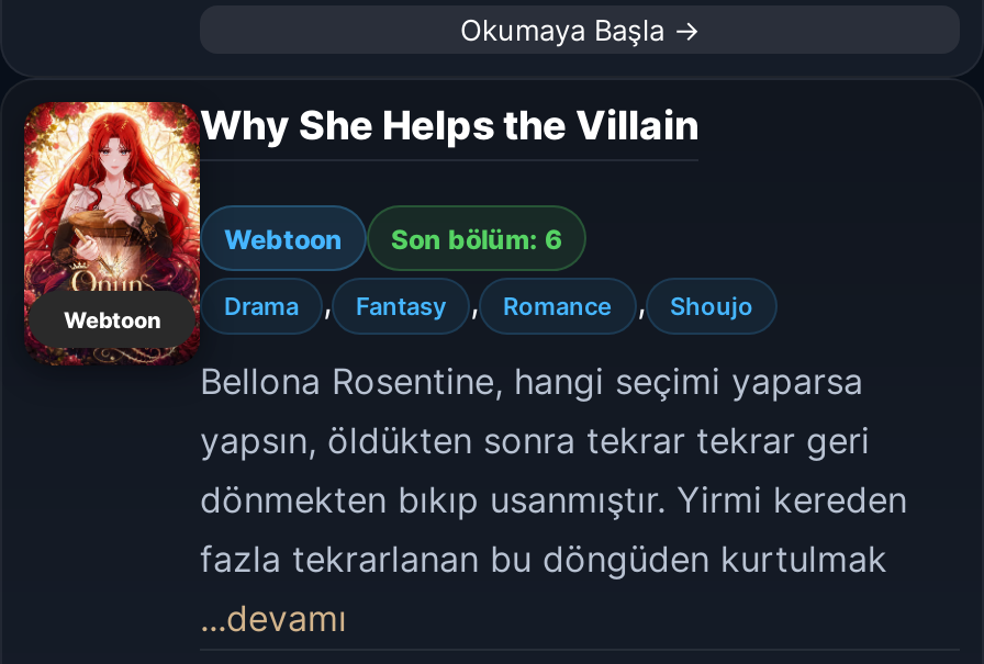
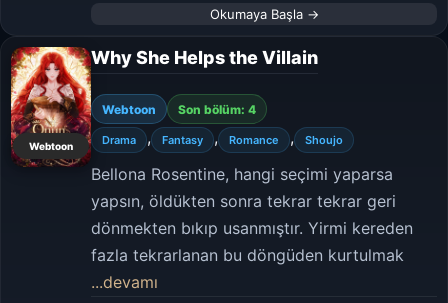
[224,222,562,255] Webtoon Son bölüm: 6 -> [102,101,256,116] Webtoon Son bölüm: 4

